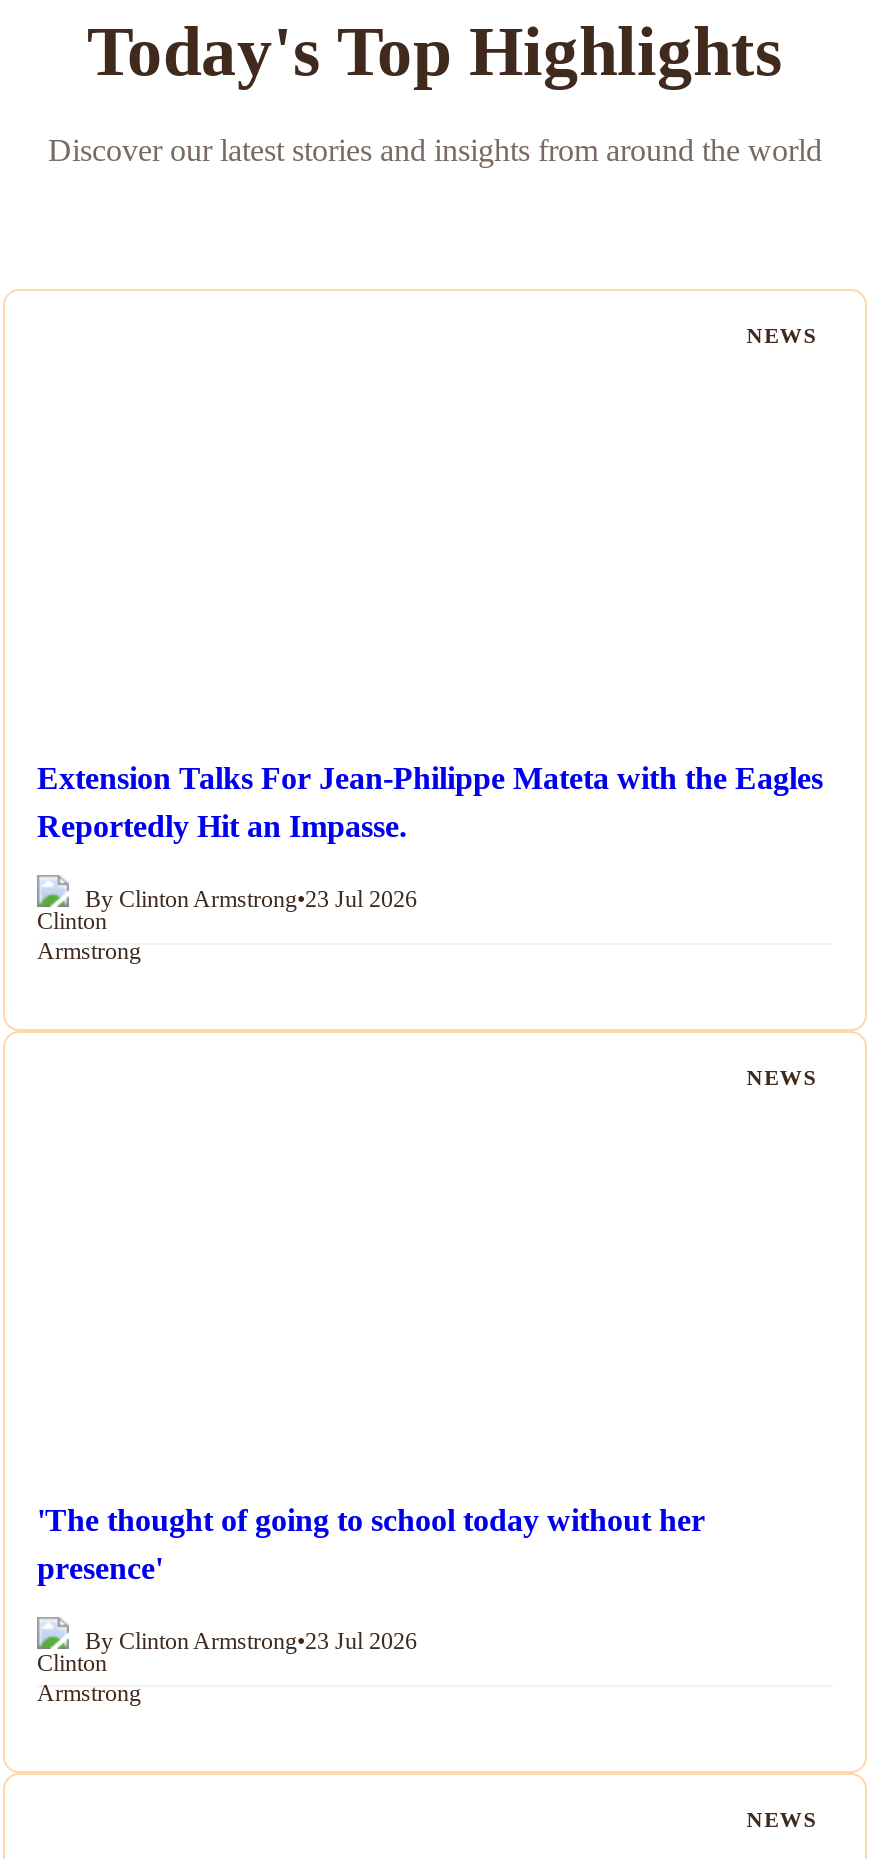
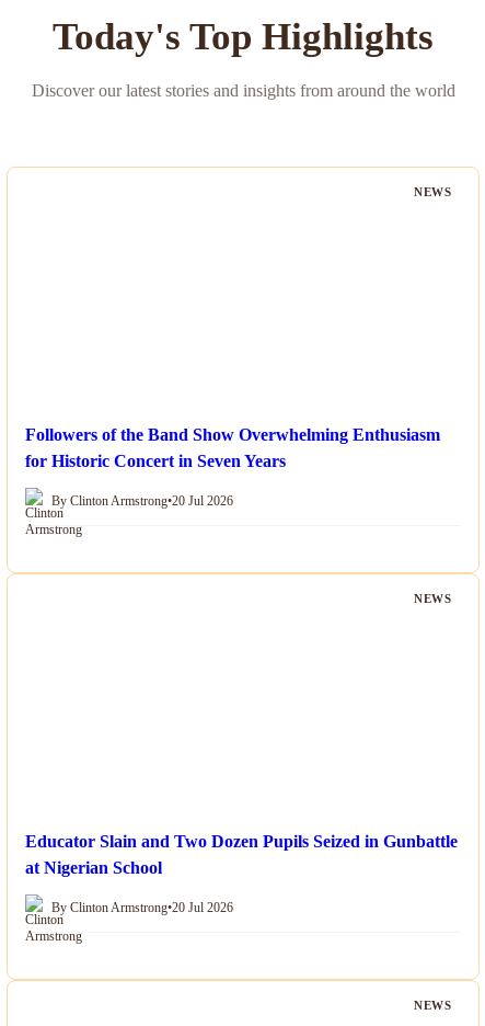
[37,762,823,844] Extension Talks For Jean-Philippe Mateta with the Eagles | Reportedly Hit an Impasse. -> [25,426,440,471] Followers of the Band Show Overwhelming Enthusiasm | for Historic Concert in Seven Years
[85,885,417,913] By Clinton Armstrong•23 Jul 2026 -> [51,493,233,508] By Clinton Armstrong•20 Jul 2026
[37,1504,705,1586] 'The thought of going to school today without her | presence' -> [25,832,458,877] Educator Slain and Two Dozen Pupils Seized in Gunbattle | at Nigerian School
[85,1627,417,1655] By Clinton Armstrong•23 Jul 2026 -> [51,900,233,915] By Clinton Armstrong•20 Jul 2026

